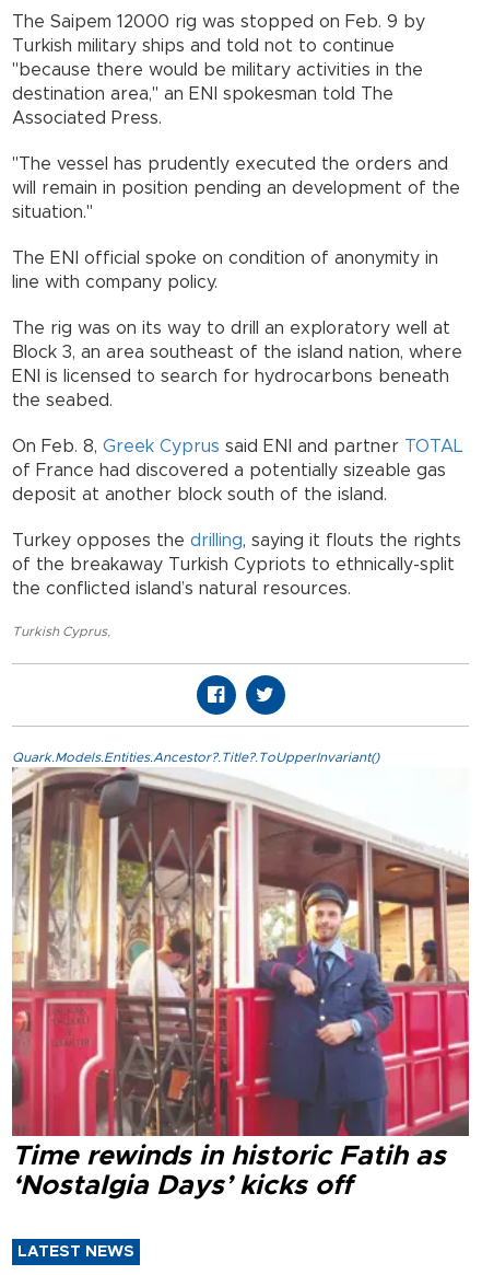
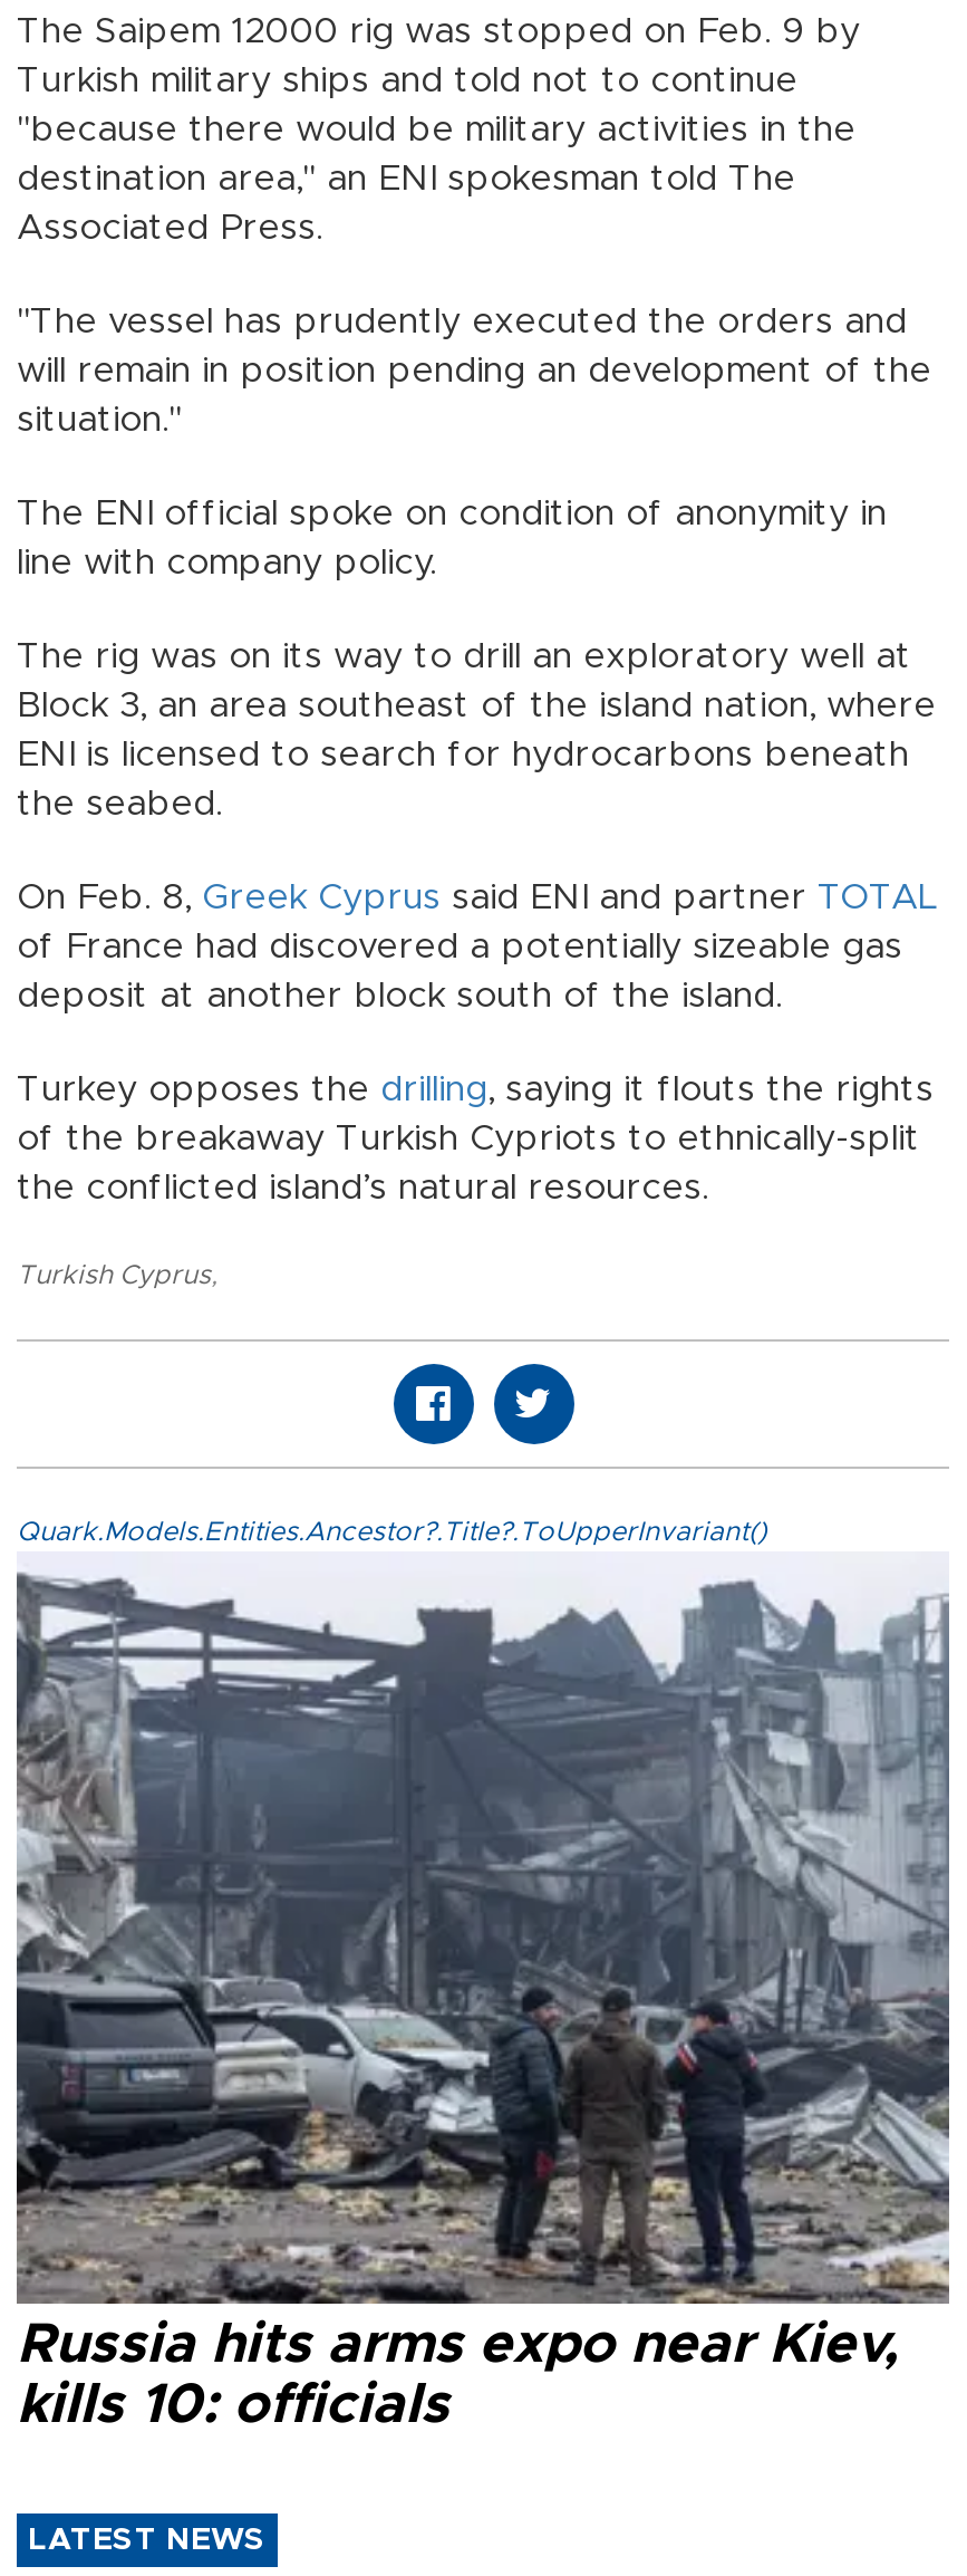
[11,766,470,1199] [image] | Time rewinds in historic Fatih as | ‘Nostalgia Days’ kicks off -> [14,1551,951,2432] [image] | Russia hits arms expo near Kiev, | kills 10: officials

